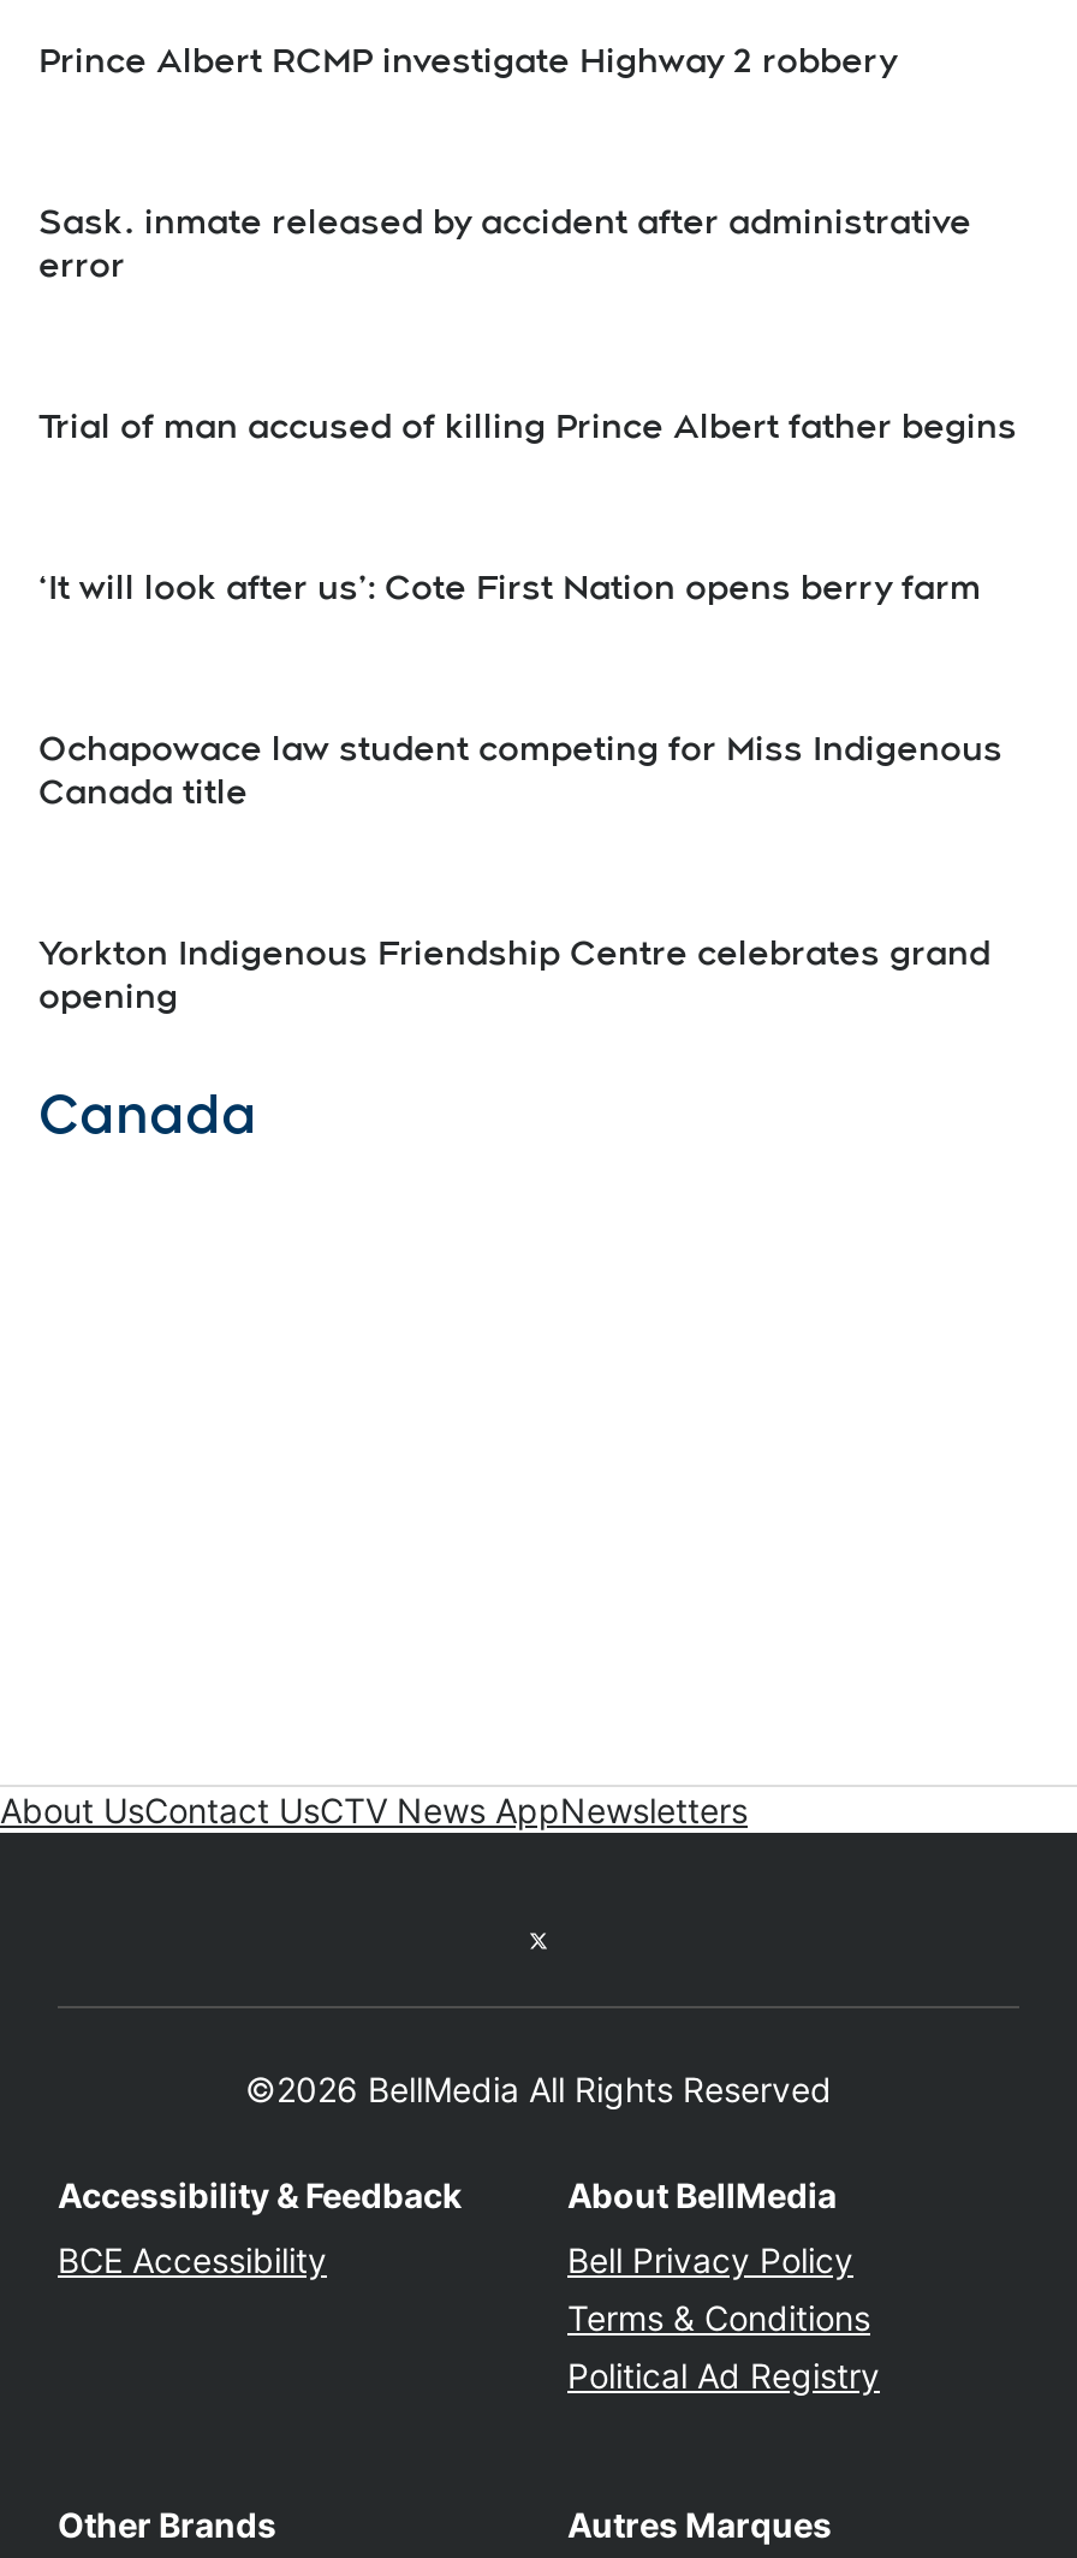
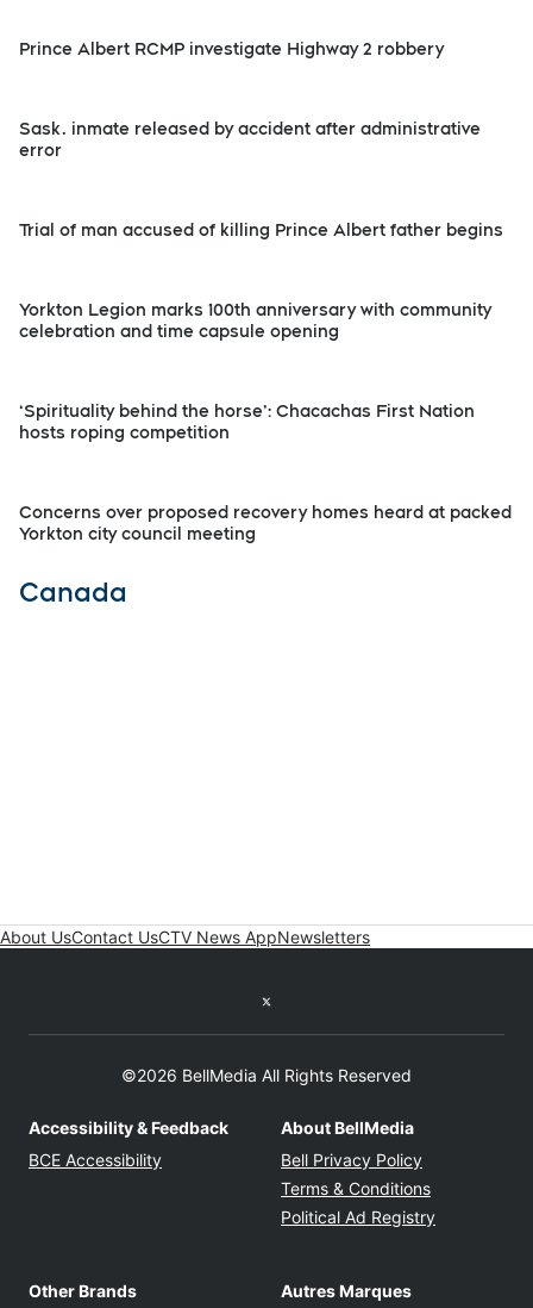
[38,568,981,606] ‘It will look after us’: Cote First Nation opens berry farm -> [19,300,491,341] Yorkton Legion marks 100th anniversary with community | celebration and time capsule opening
[38,729,1002,811] Ochapowace law student competing for Miss Indigenous | Canada title -> [19,401,475,442] ‘Spirituality behind the horse’: Chacachas First Nation | hosts roping competition
[38,933,990,1015] Yorkton Indigenous Friendship Centre celebrates grand | opening -> [19,503,512,543] Concerns over proposed recovery homes heard at packed | Yorkton city council meeting

